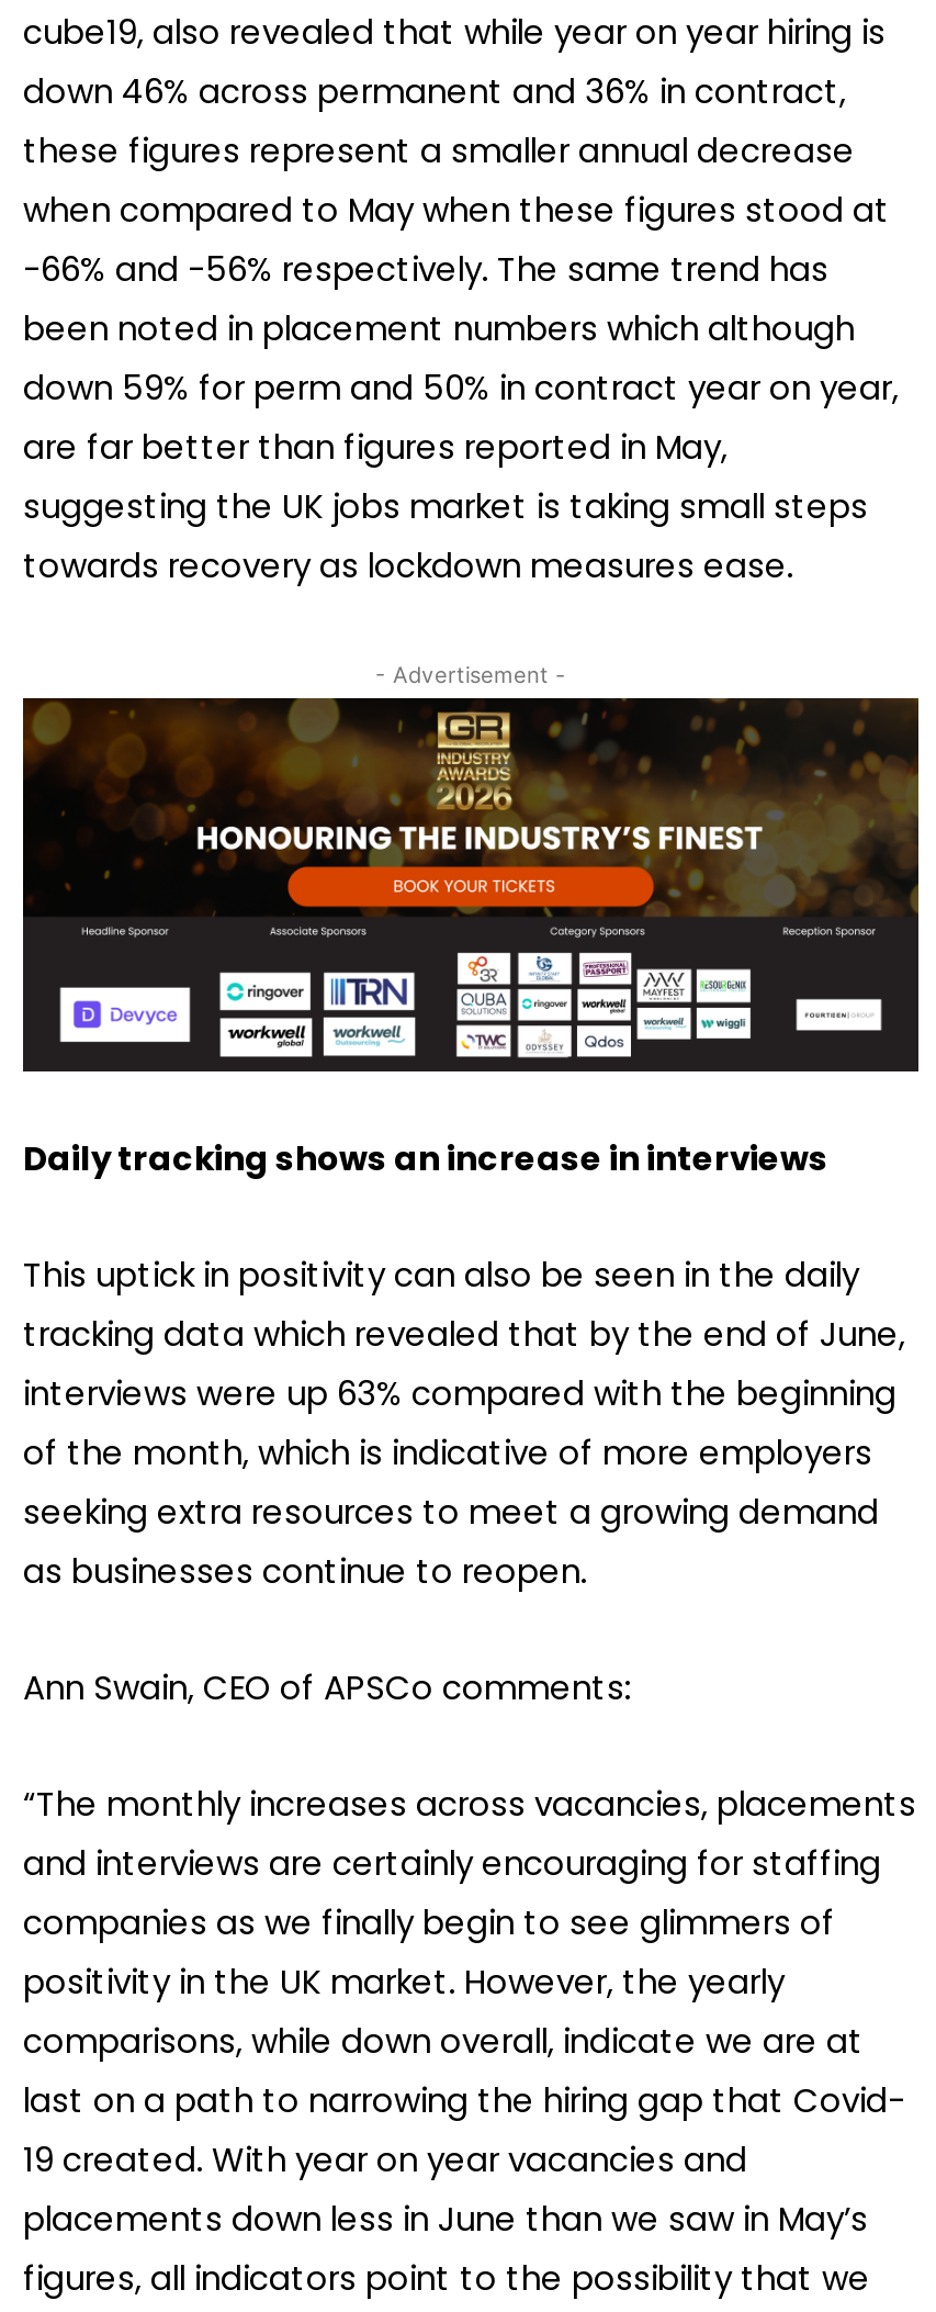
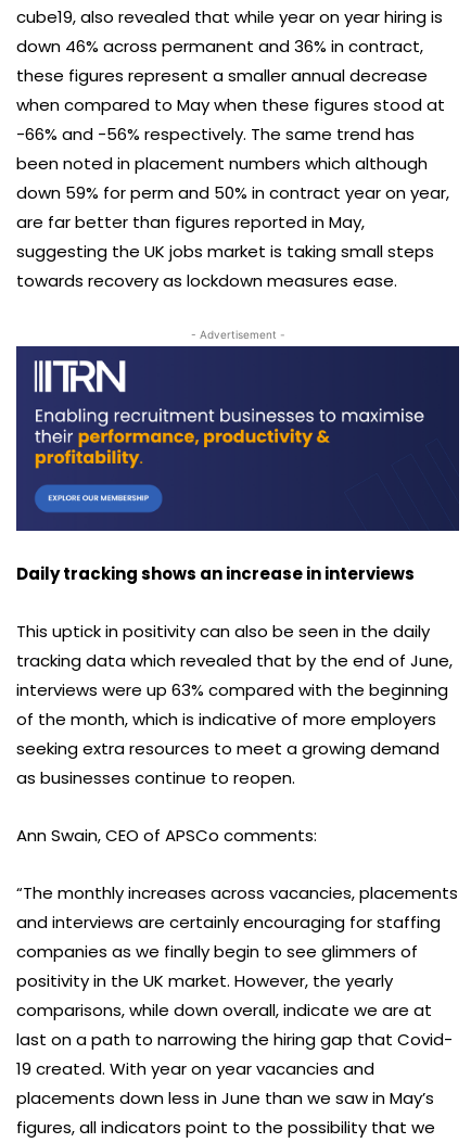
[21,696,918,1071] [image] -> [15,345,459,531] [image]

